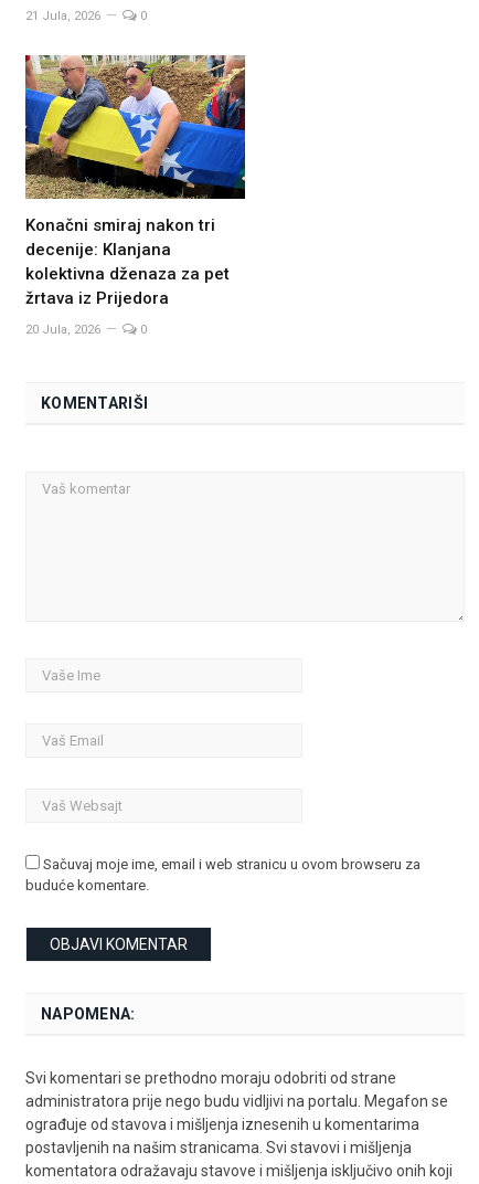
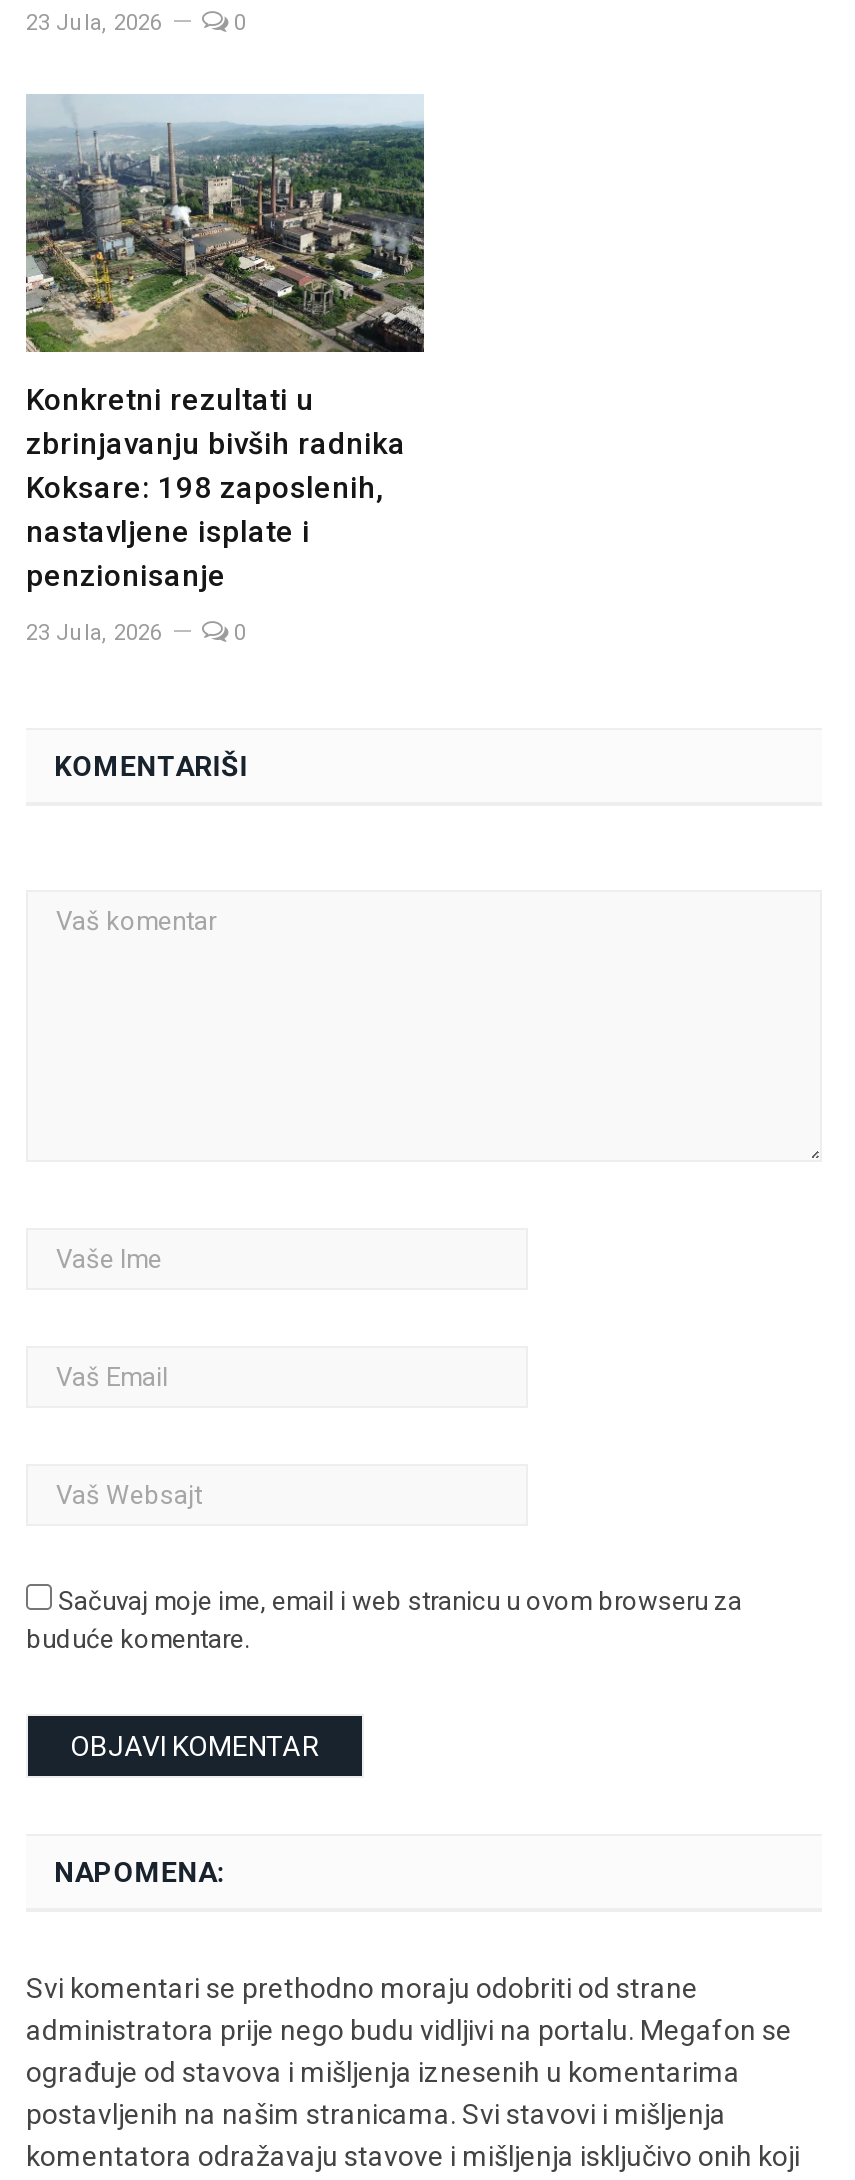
[25,9,100,23] 21 Jula, 2026 -> [26,10,162,36] 23 Jula, 2026
[24,54,246,309] [image] | Konačni smiraj nakon tri | decenije: Klanjana | kolektivna dženaza za pet | žrtava iz Prijedora -> [24,94,426,595] [image] | Konkretni rezultati u | zbrinjavanju bivših radnika | Koksare: 198 zaposlenih, | nastavljene isplate i | penzionisanje
[25,323,100,337] 20 Jula, 2026 -> [26,621,162,647] 23 Jula, 2026

